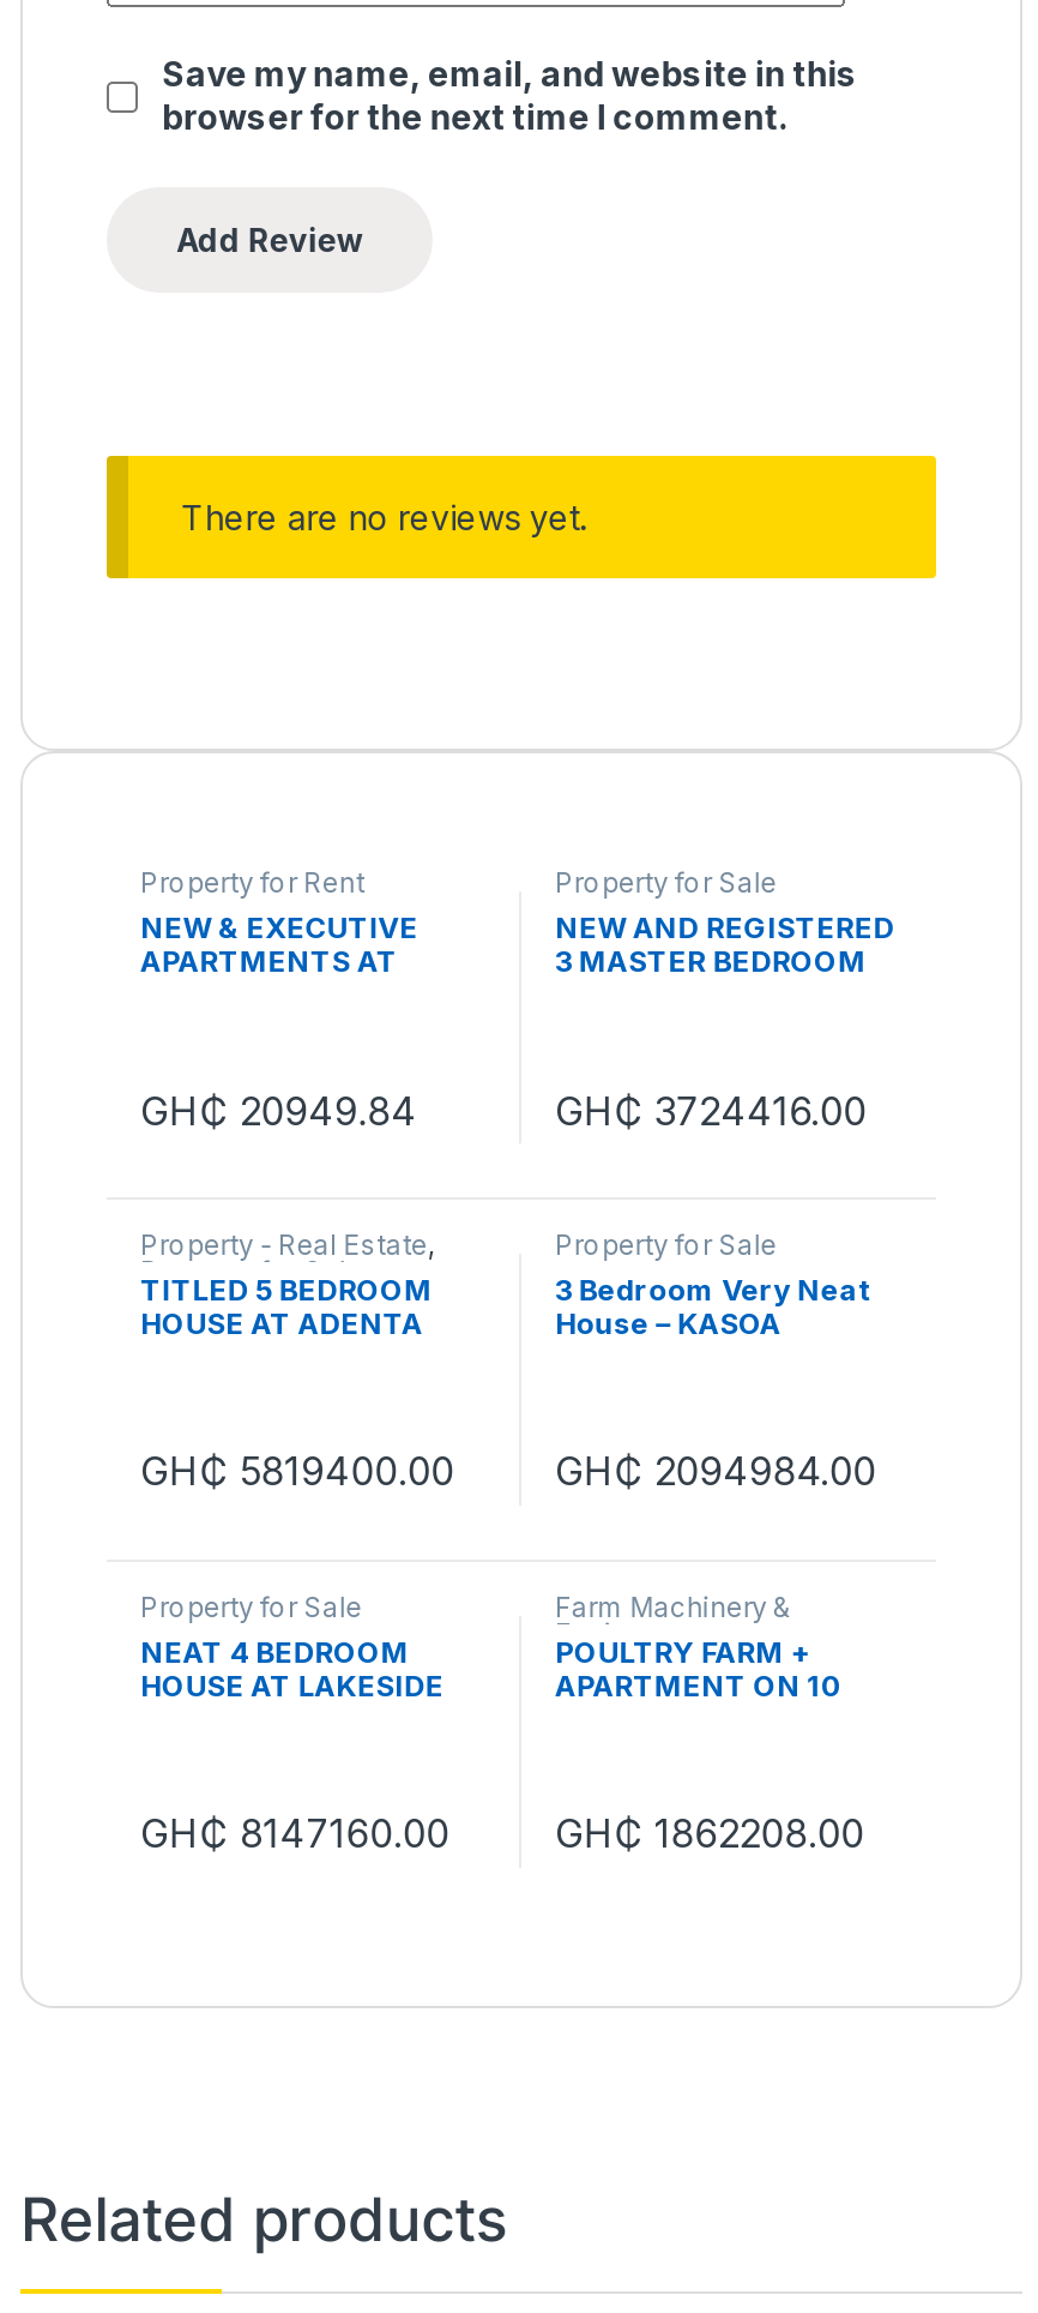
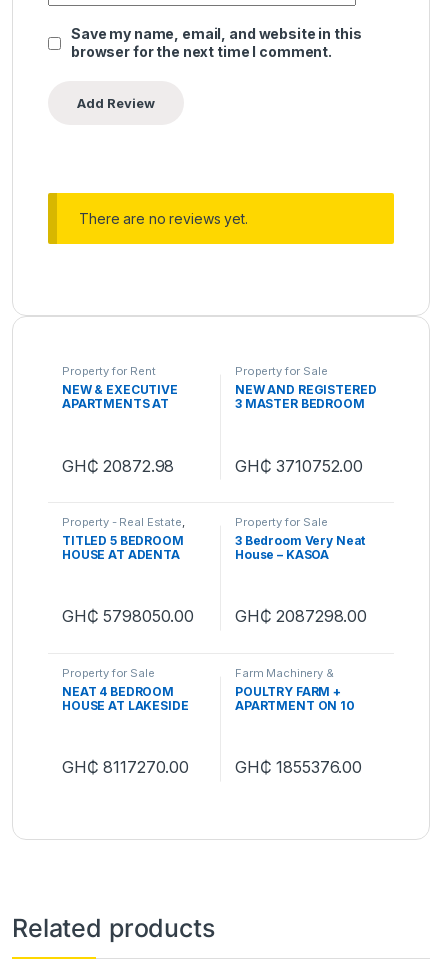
[140,1086,417,1134] GH₵ 20949.84 -> [62,455,174,475] GH₵ 20872.98
[555,1086,867,1134] GH₵ 3724416.00 -> [235,455,363,475] GH₵ 3710752.00
[140,1447,454,1495] GH₵ 5819400.00 -> [62,606,194,626] GH₵ 5798050.00
[555,1447,876,1495] GH₵ 2094984.00 -> [235,606,367,626] GH₵ 2087298.00
[140,1809,449,1857] GH₵ 8147160.00 -> [62,757,189,777] GH₵ 8117270.00
[555,1809,864,1857] GH₵ 1862208.00 -> [235,757,362,777] GH₵ 1855376.00

